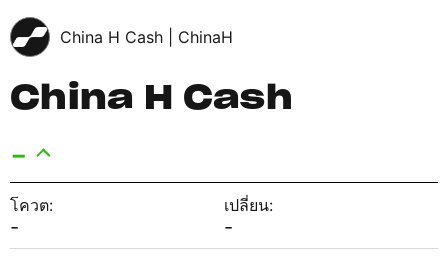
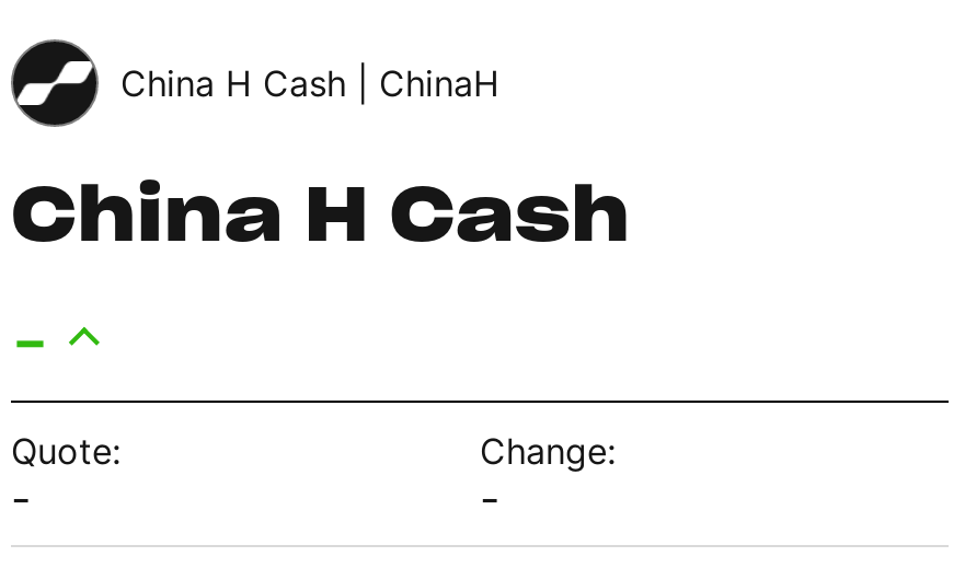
[10,195,53,215] โควต: -> [11,429,120,473] Quote:
[224,195,273,215] เปลี่ยน: -> [480,429,616,473] Change:

